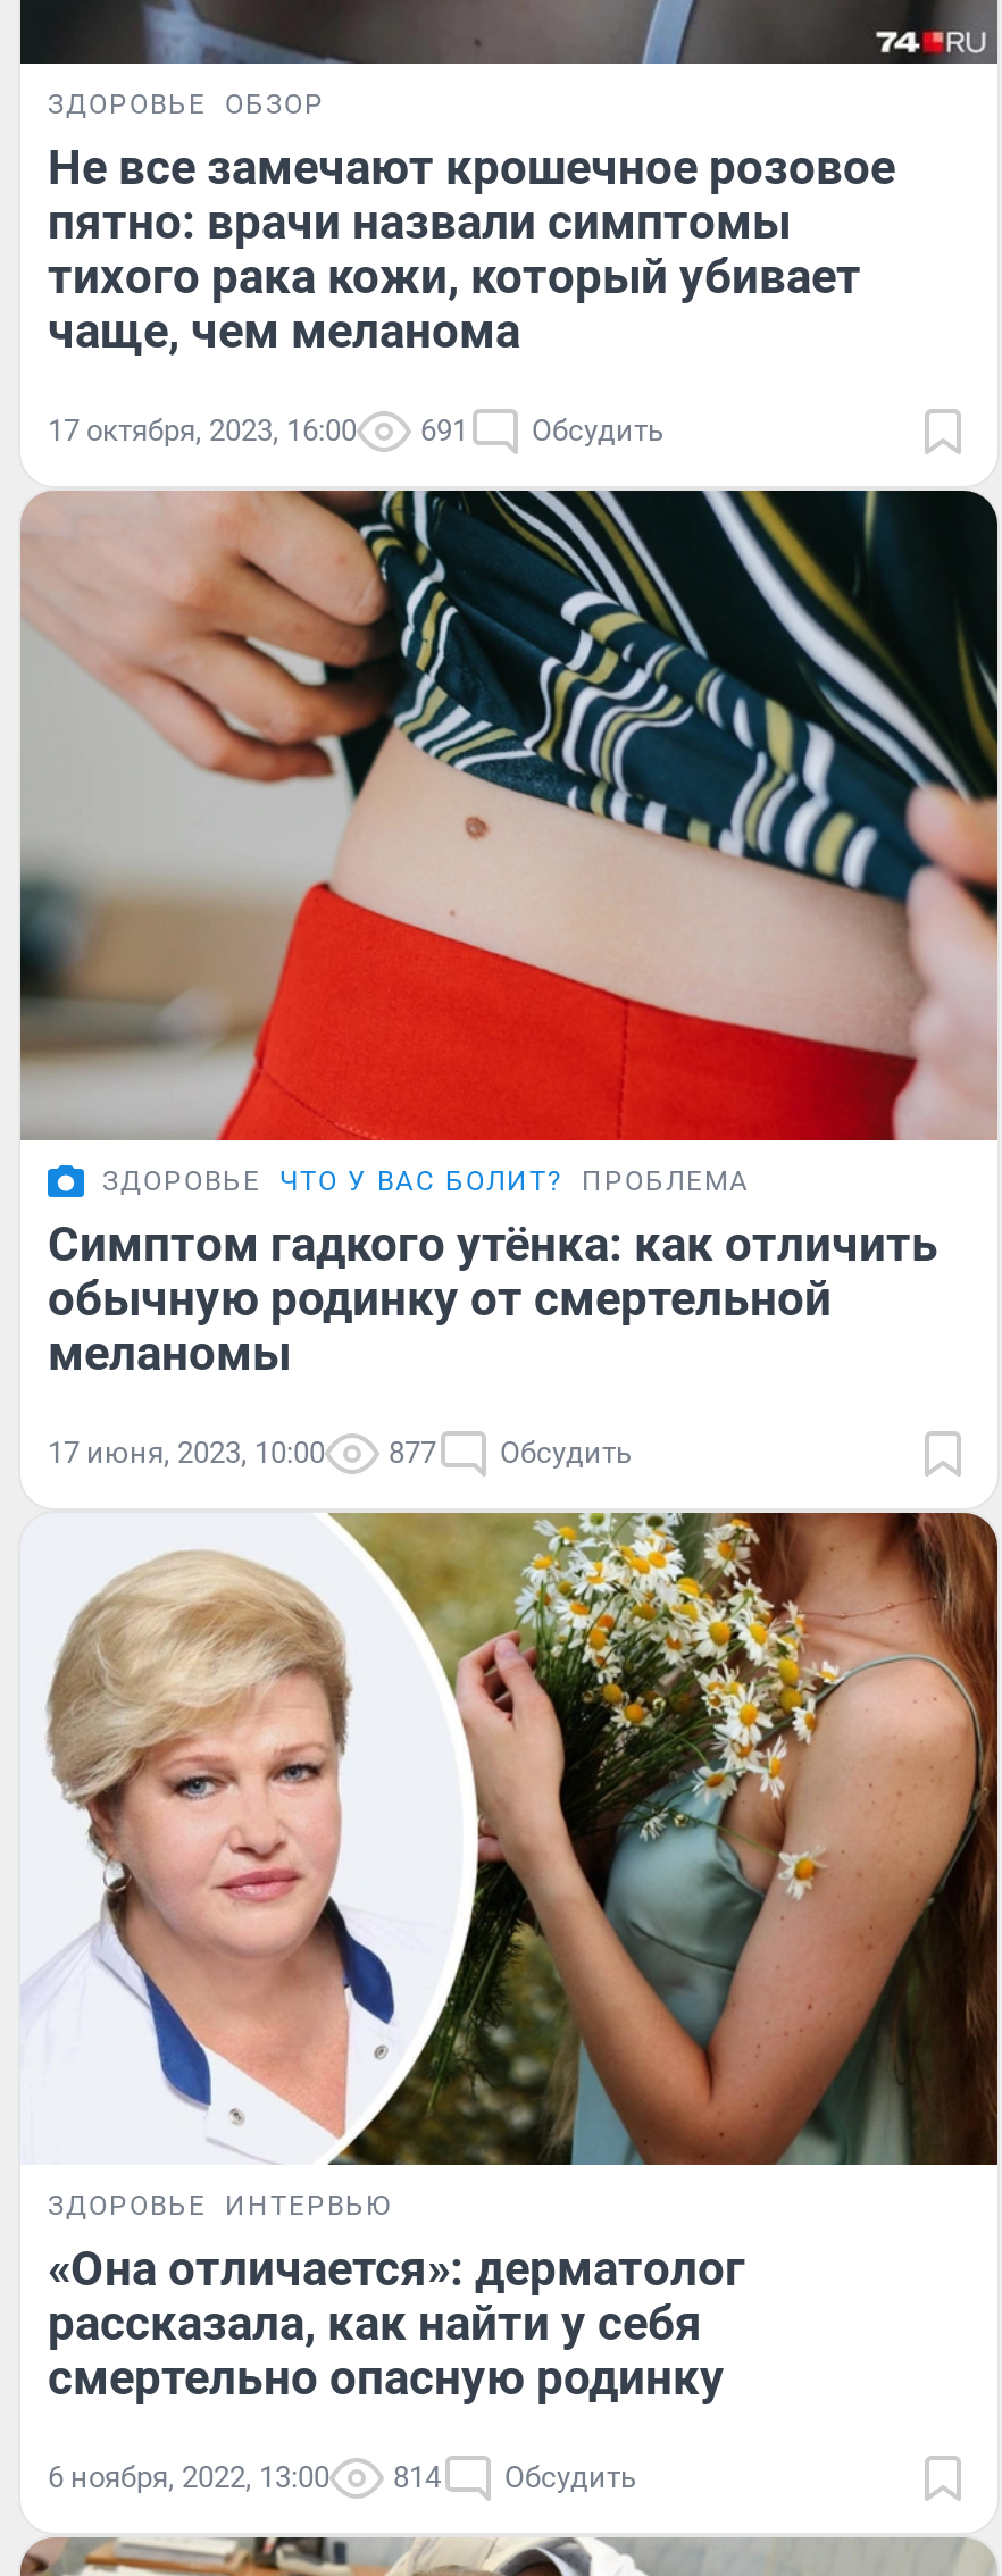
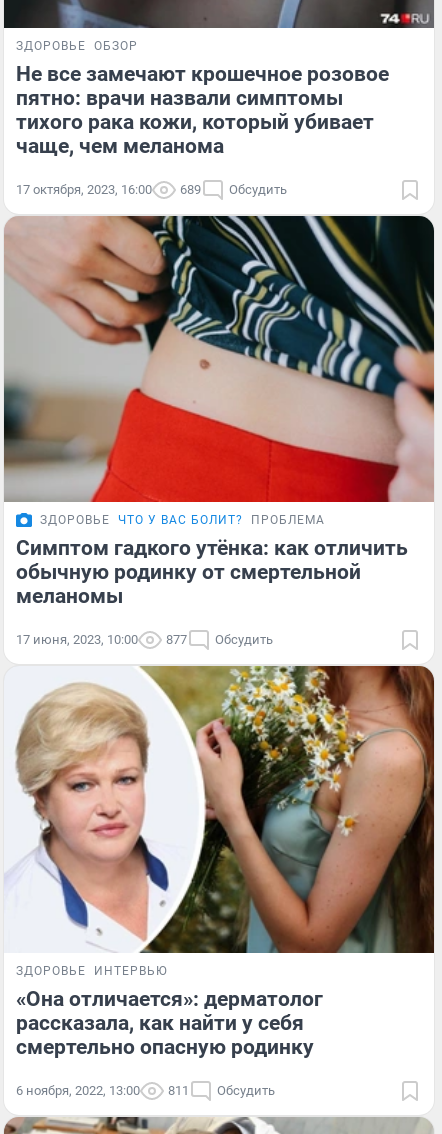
[48,413,663,447] 17 октября, 2023, 16:00 691 Обсудить -> [16,182,287,197] 17 октября, 2023, 16:00 689 Обсудить
[48,2460,636,2494] 6 ноября, 2022, 13:00 814 Обсудить -> [16,1083,275,1098] 6 ноября, 2022, 13:00 811 Обсудить

